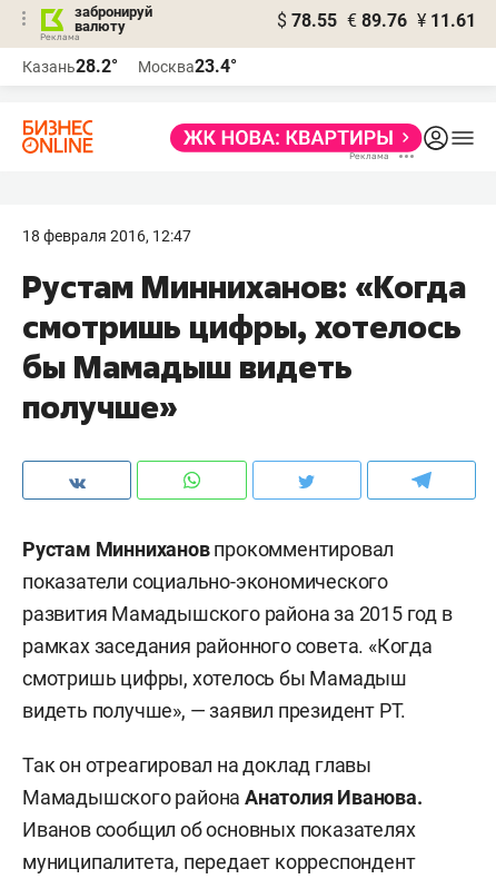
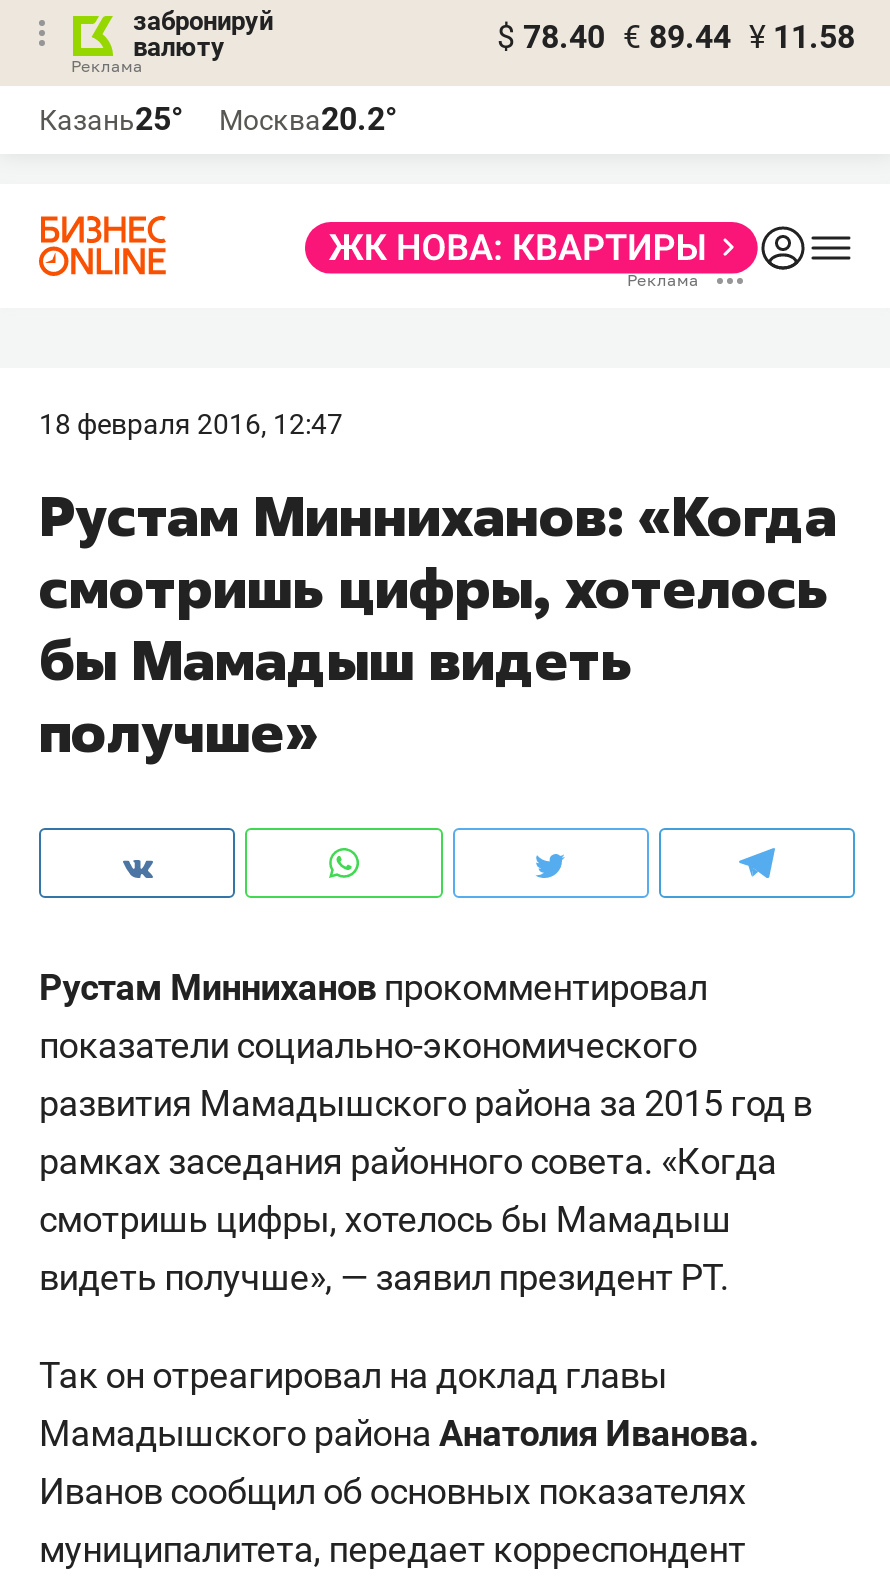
[277,10,476,31] $ 78.55 € 89.76 ¥ 11.61 -> [497,18,855,56] $ 78.40 € 89.44 ¥ 11.58
[22,56,118,77] Казань28.2° -> [39,100,183,138] Казань25°
[138,56,237,77] Москва23.4° -> [219,100,397,138] Москва20.2°

